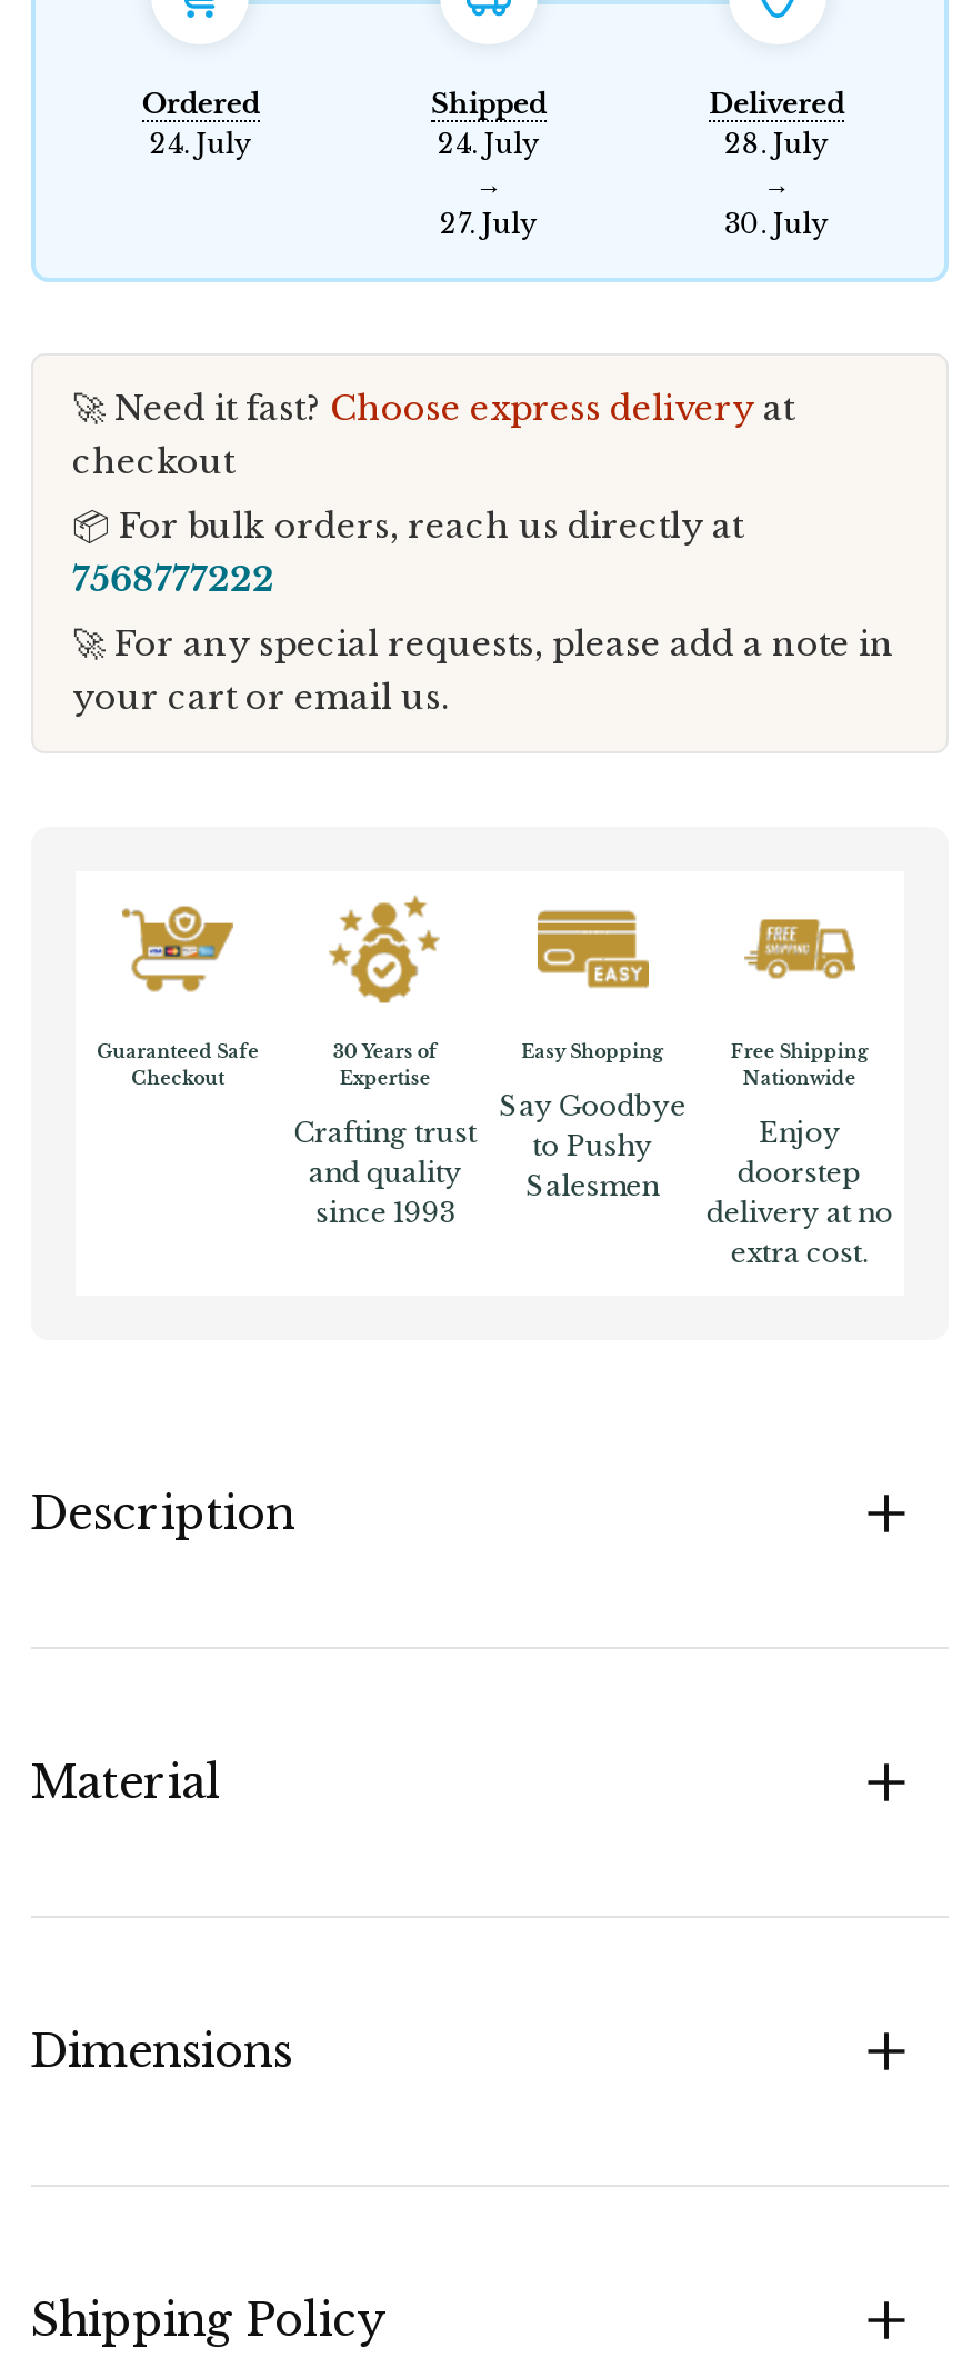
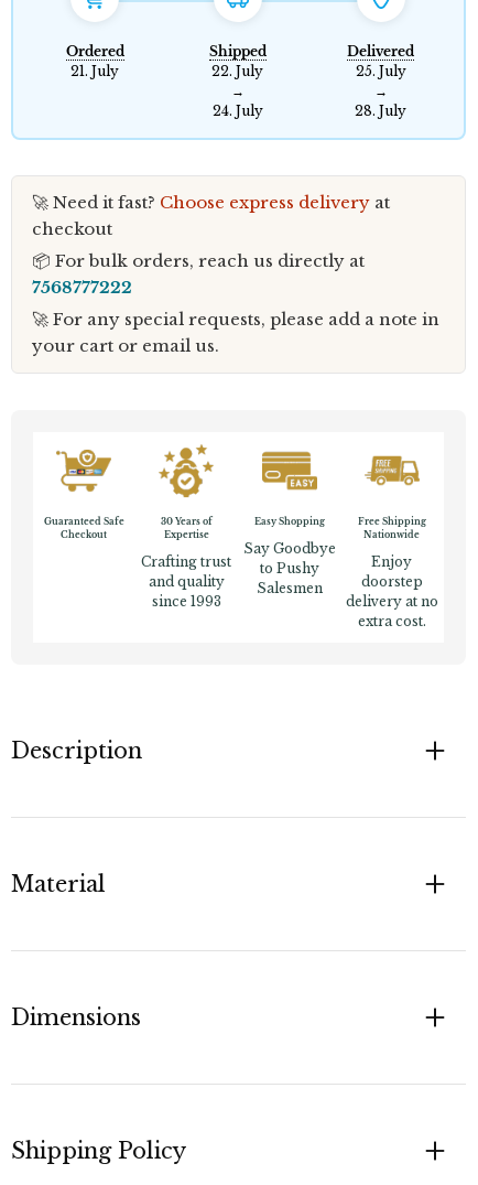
[150,126,252,159] 24. July -> [71,63,119,79] 21. July
[438,126,540,159] 24. July -> [212,63,264,79] 22. July
[725,126,829,159] 28. July -> [355,63,406,79] 25. July
[440,206,538,239] 27. July -> [213,102,263,119] 24. July
[725,206,829,239] 30. July -> [355,102,407,119] 28. July

